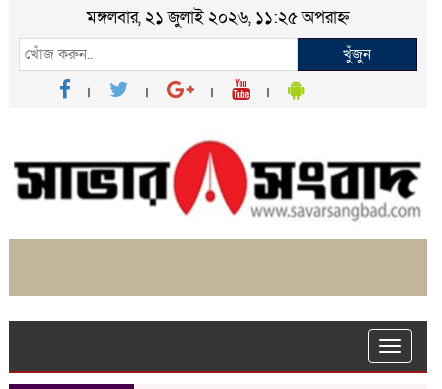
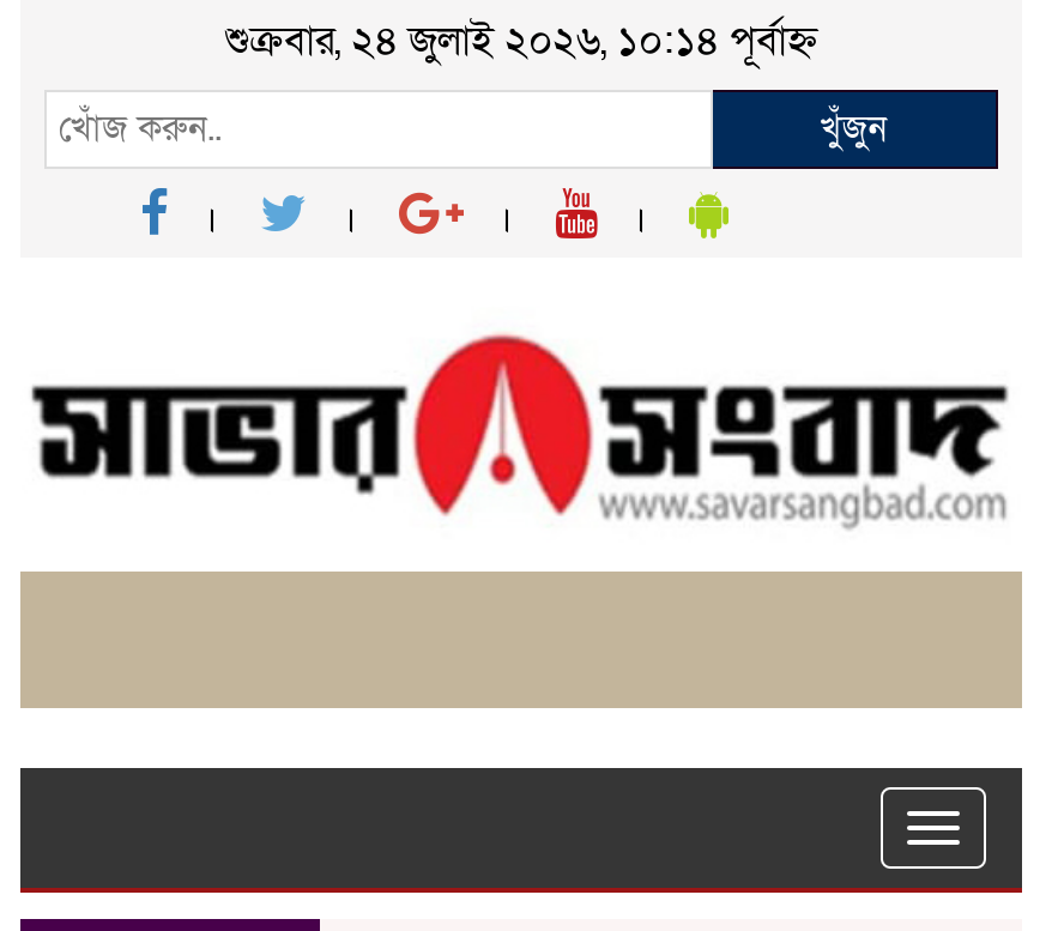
[86,6,349,29] মঙ্গলবার, ২১ জুলাই ২০২৬, ১১:২৫ অপরাহ্ন -> [224,13,818,68] শুক্রবার, ২৪ জুলাই ২০২৬, ১০:১৪ পূর্বাহ্ন

